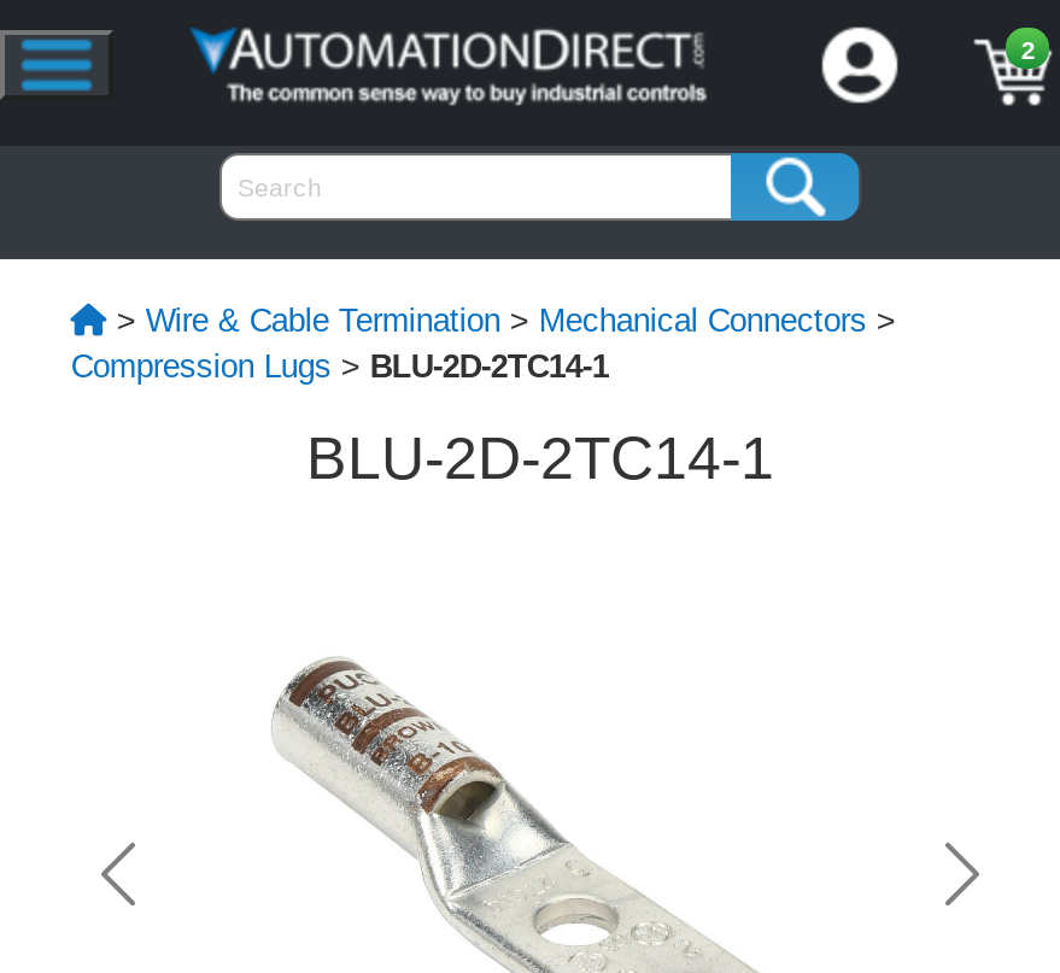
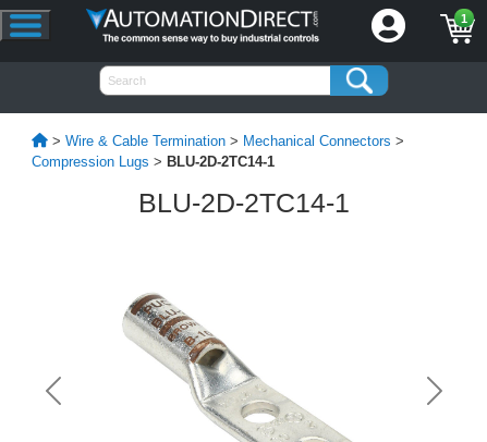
[1021,34,1035,63] 2 -> [461,11,468,24] 1

